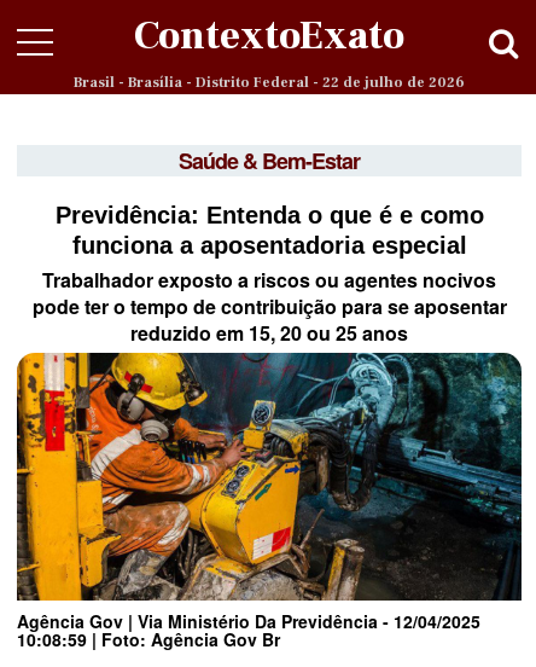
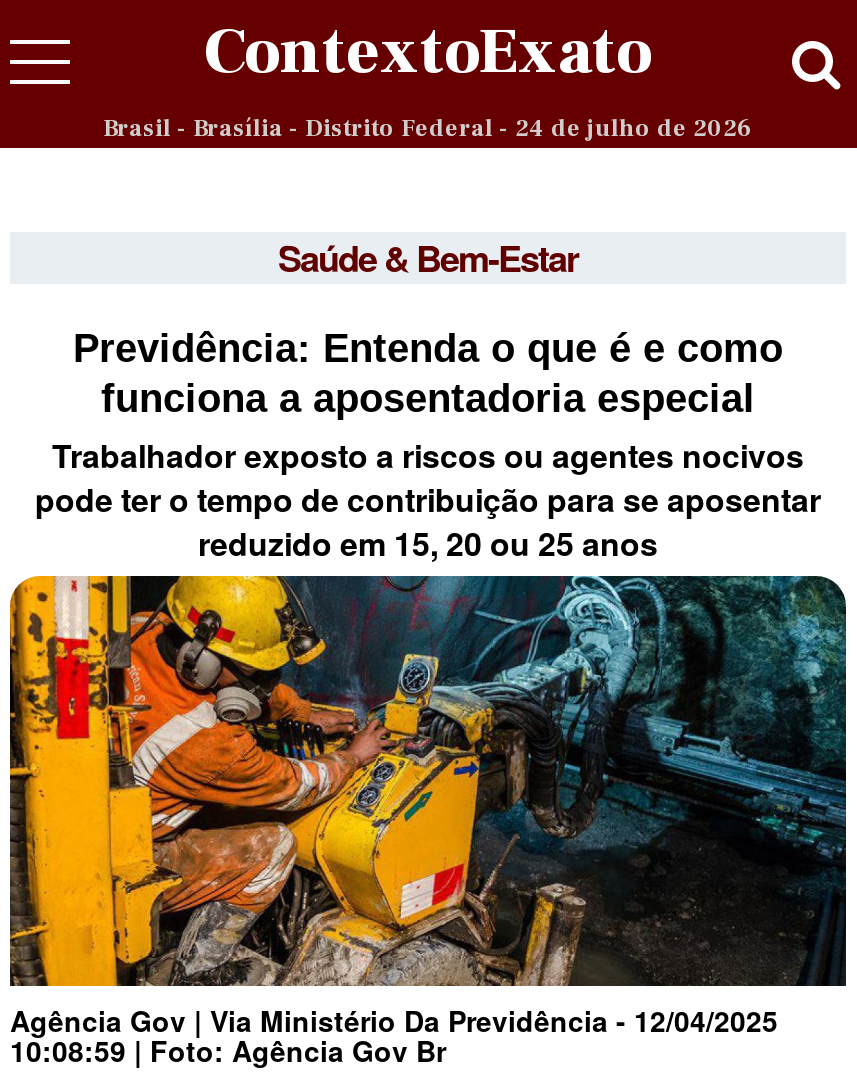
[74,74,465,92] Brasil - Brasília - Distrito Federal - 22 de julho de 2026 -> [103,114,753,144] Brasil - Brasília - Distrito Federal - 24 de julho de 2026

